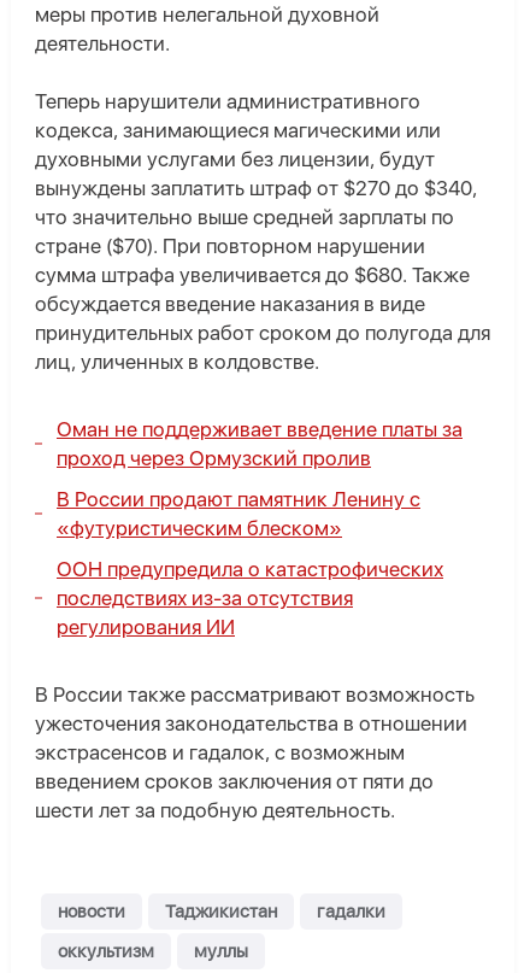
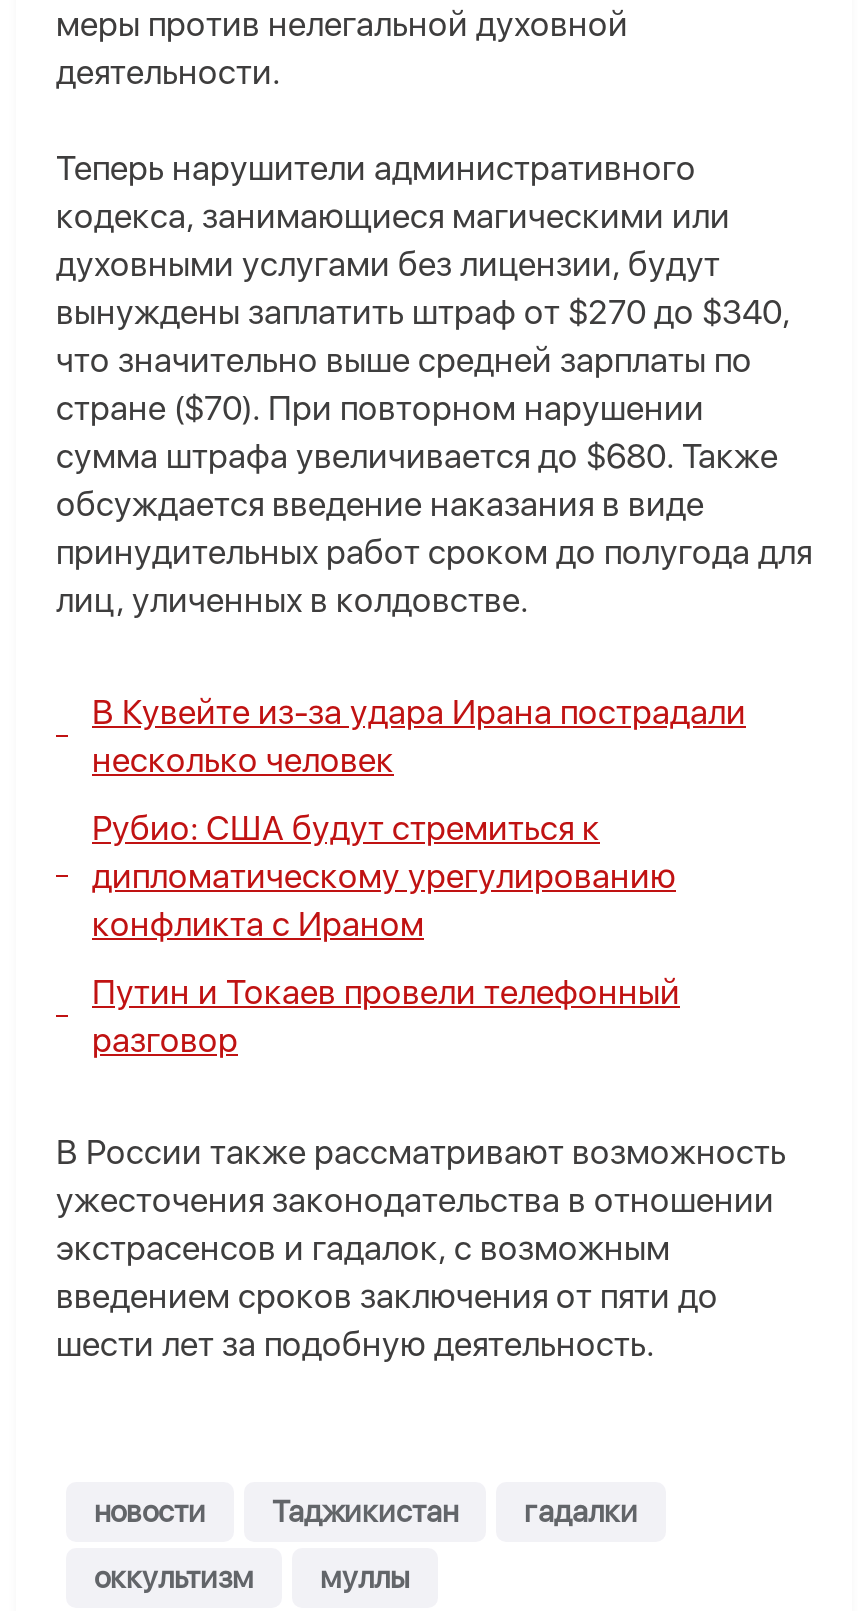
[57,418,463,471] Оман не поддерживает введение платы за | проход через Ормузский пролив -> [92,693,746,781] В Кувейте из-за удара Ирана пострадали | несколько человек
[57,487,420,541] В России продают памятник Ленину с | «футуристическим блеском» -> [92,809,676,945] Рубио: США будут стремиться к | дипломатическому урегулированию | конфликта с Ираном
[57,557,443,639] ООН предупредила о катастрофических | последствиях из-за отсутствия | регулирования ИИ -> [92,973,680,1061] Путин и Токаев провели телефонный | разговор

